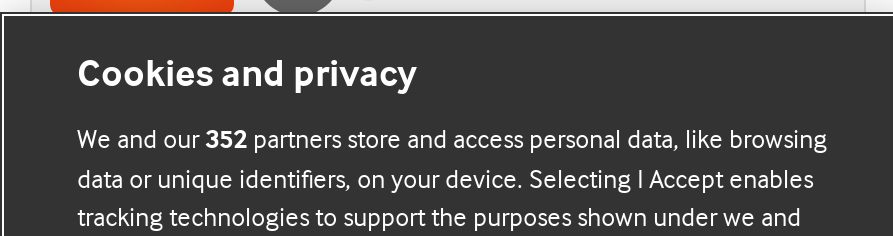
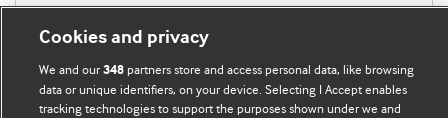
[77,124,827,156] We and our 352 partners store and access personal data, like browsing -> [39,62,414,78] We and our 348 partners store and access personal data, like browsing

